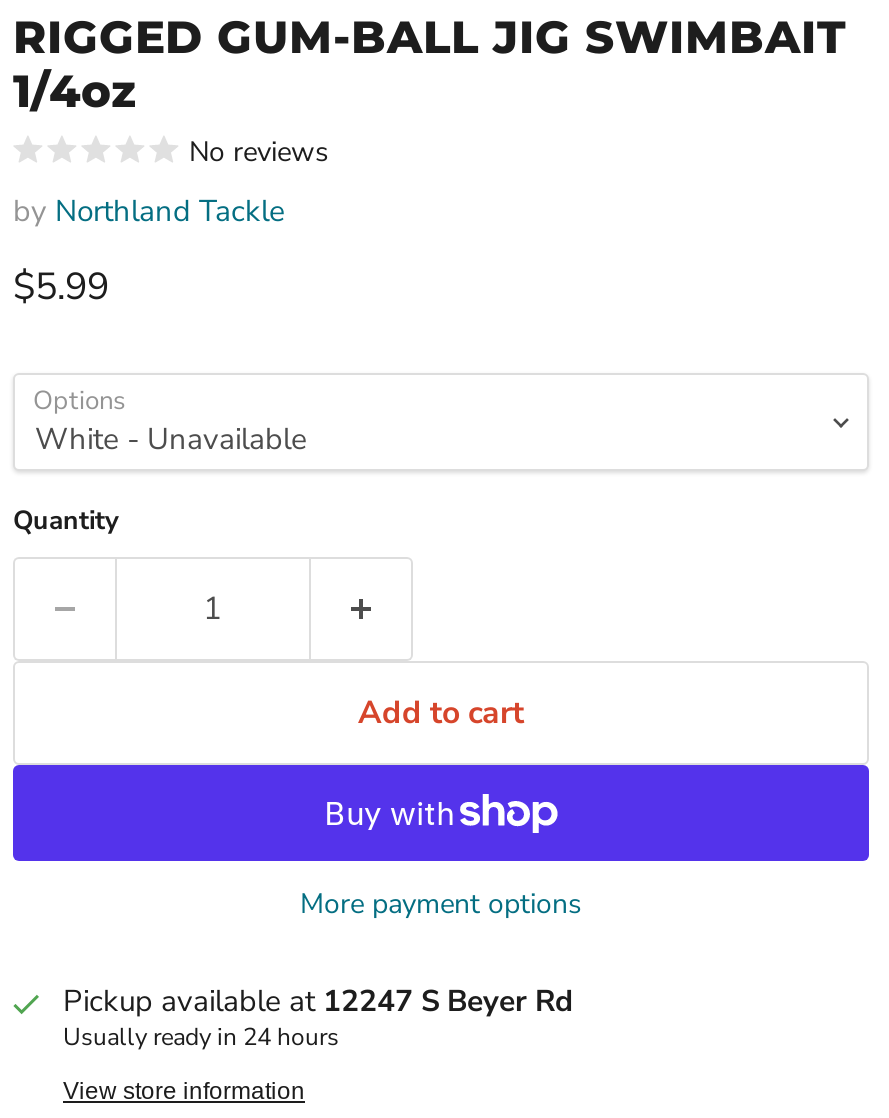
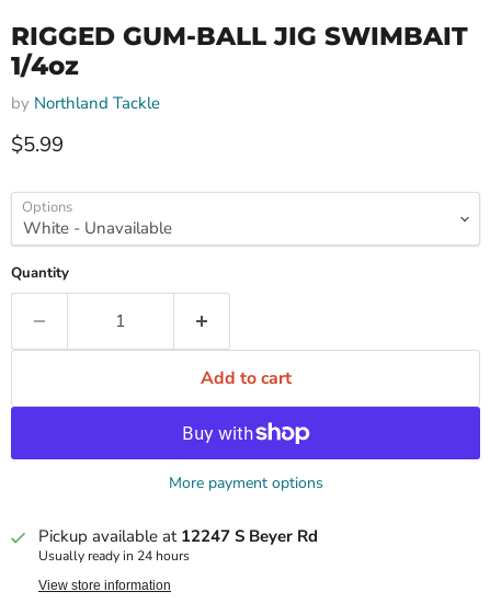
[189,132,329,170] No reviews -> none

